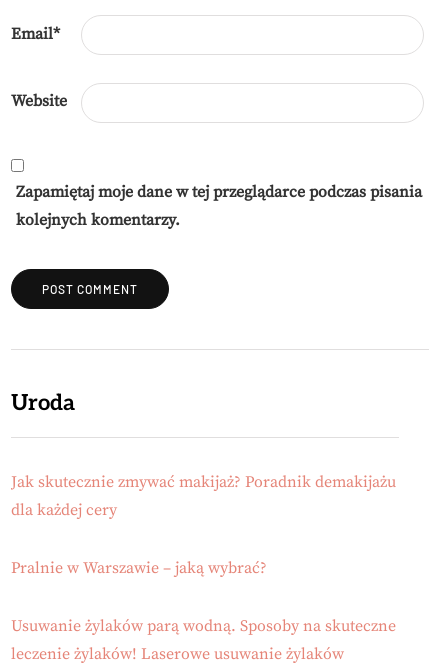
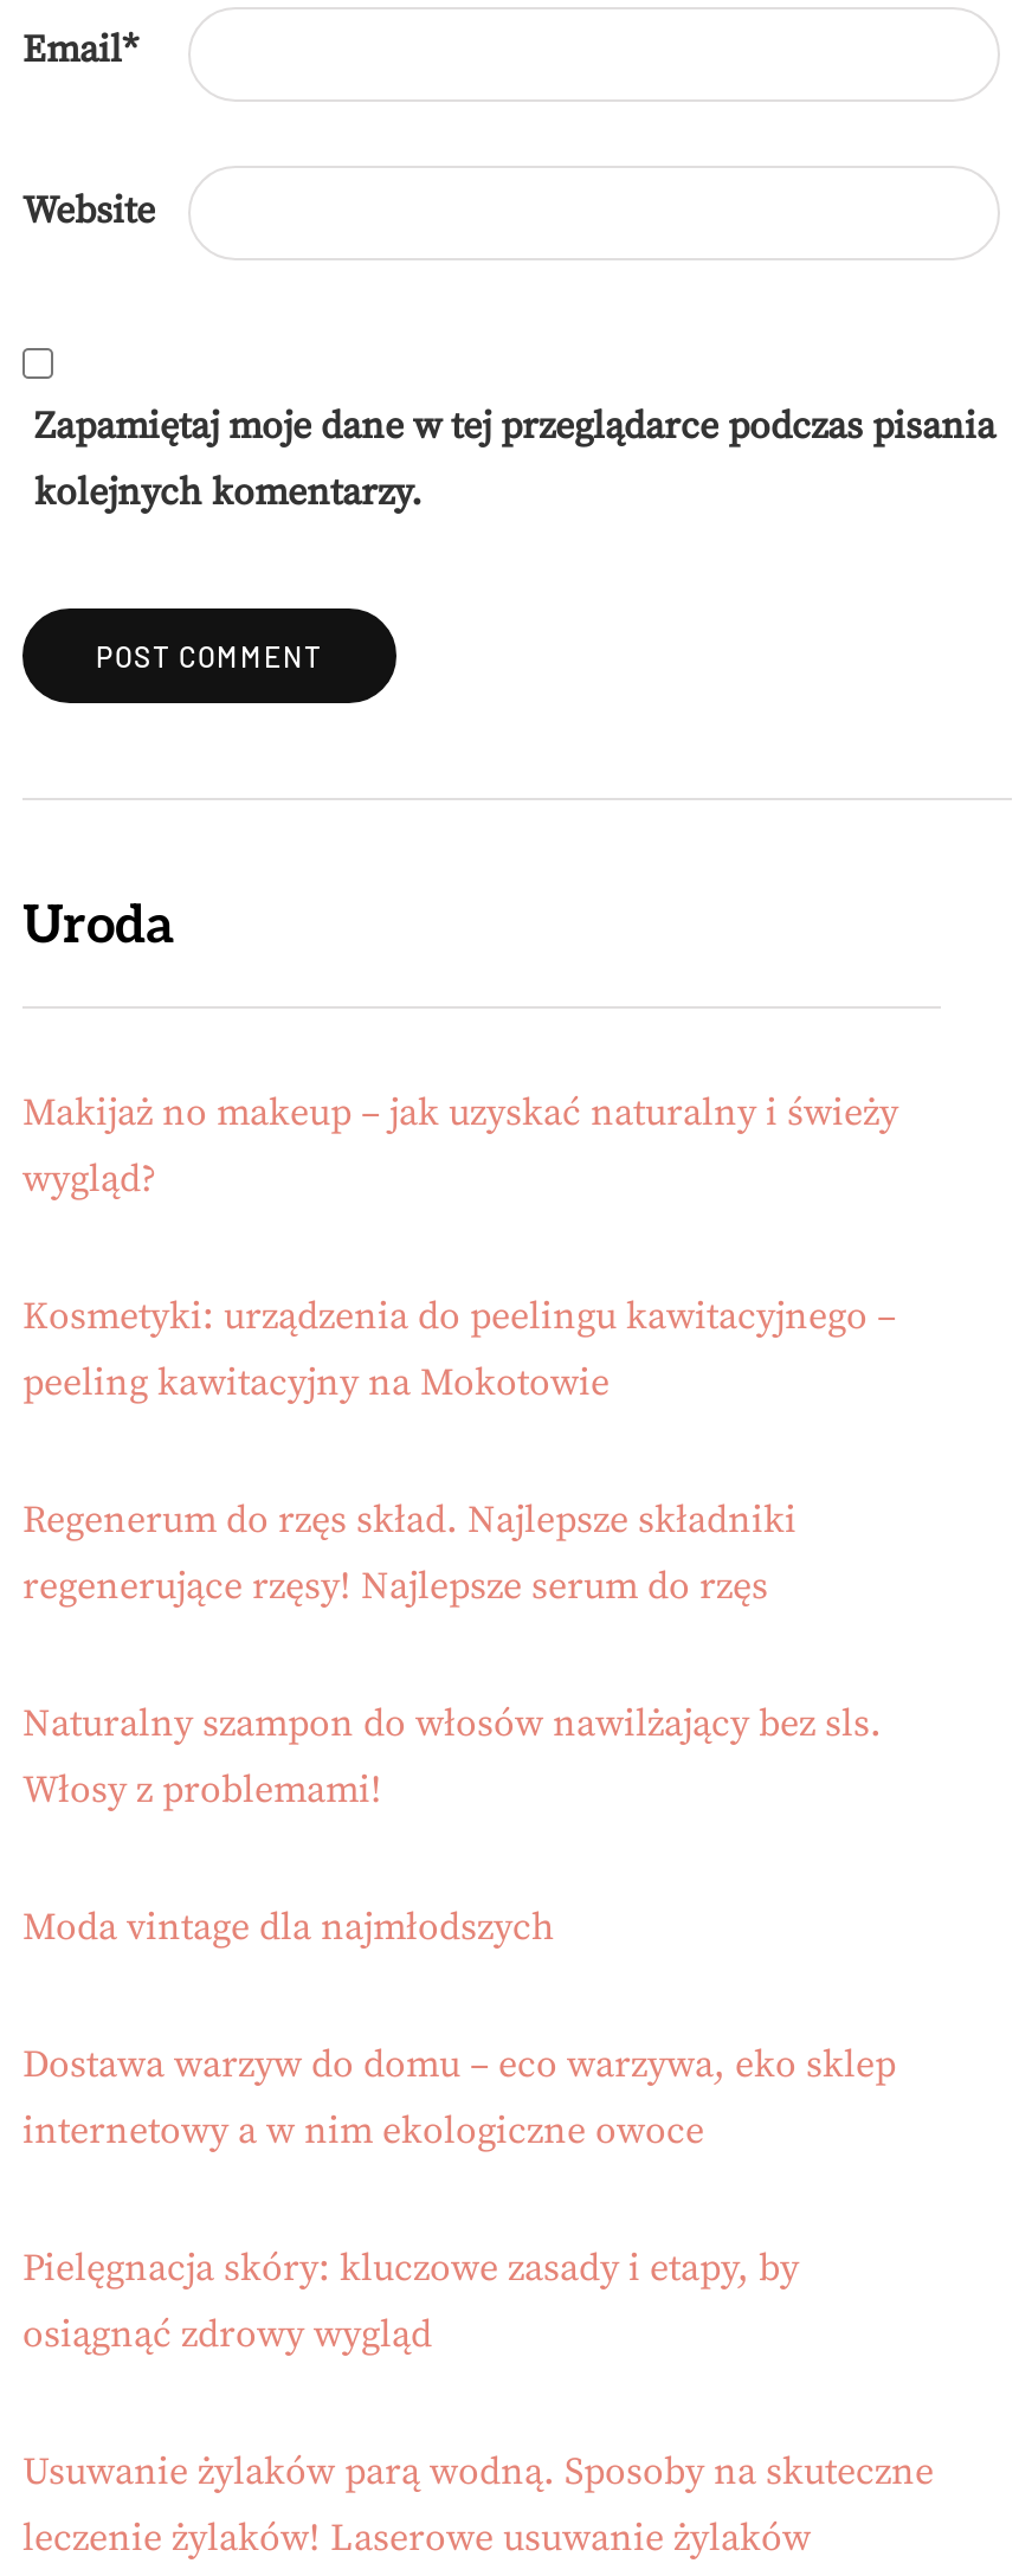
[11,472,396,578] Jak skutecznie zmywać makijaż? Poradnik demakijażu | dla każdej cery | Pralnie w Warszawie – jaką wybrać? -> [22,1090,898,2359] Makijaż no makeup – jak uzyskać naturalny i świeży | wygląd? | Kosmetyki: urządzenia do peelingu kawitacyjnego – | peeling kawitacyjny na Mokotowie | Regenerum do rzęs skład. Najlepsze składniki | regenerujące rzęsy! Najlepsze serum do rzęs | Naturalny szampon do włosów nawilżający bez sls. | Włosy z problemami! | Moda vintage dla najmłodszych | Dostawa warzyw do domu – eco warzywa, eko sklep | internetowy a w nim ekologiczne owoce | Pielęgnacja skóry: kluczowe zasady i etapy, by | osiągnąć zdrowy wygląd

